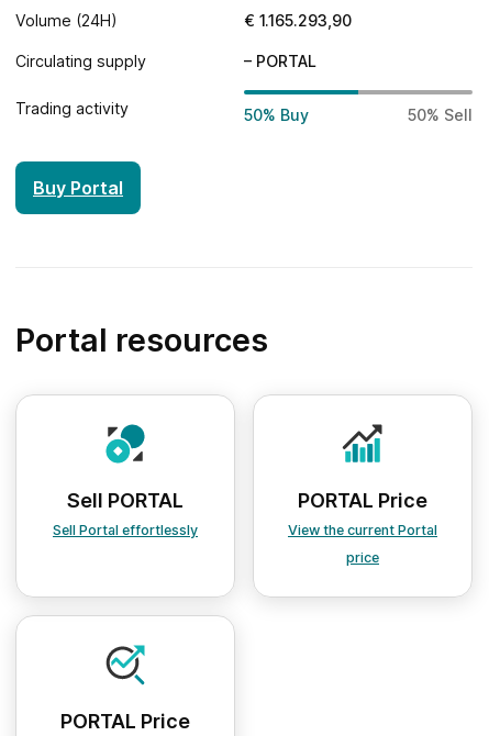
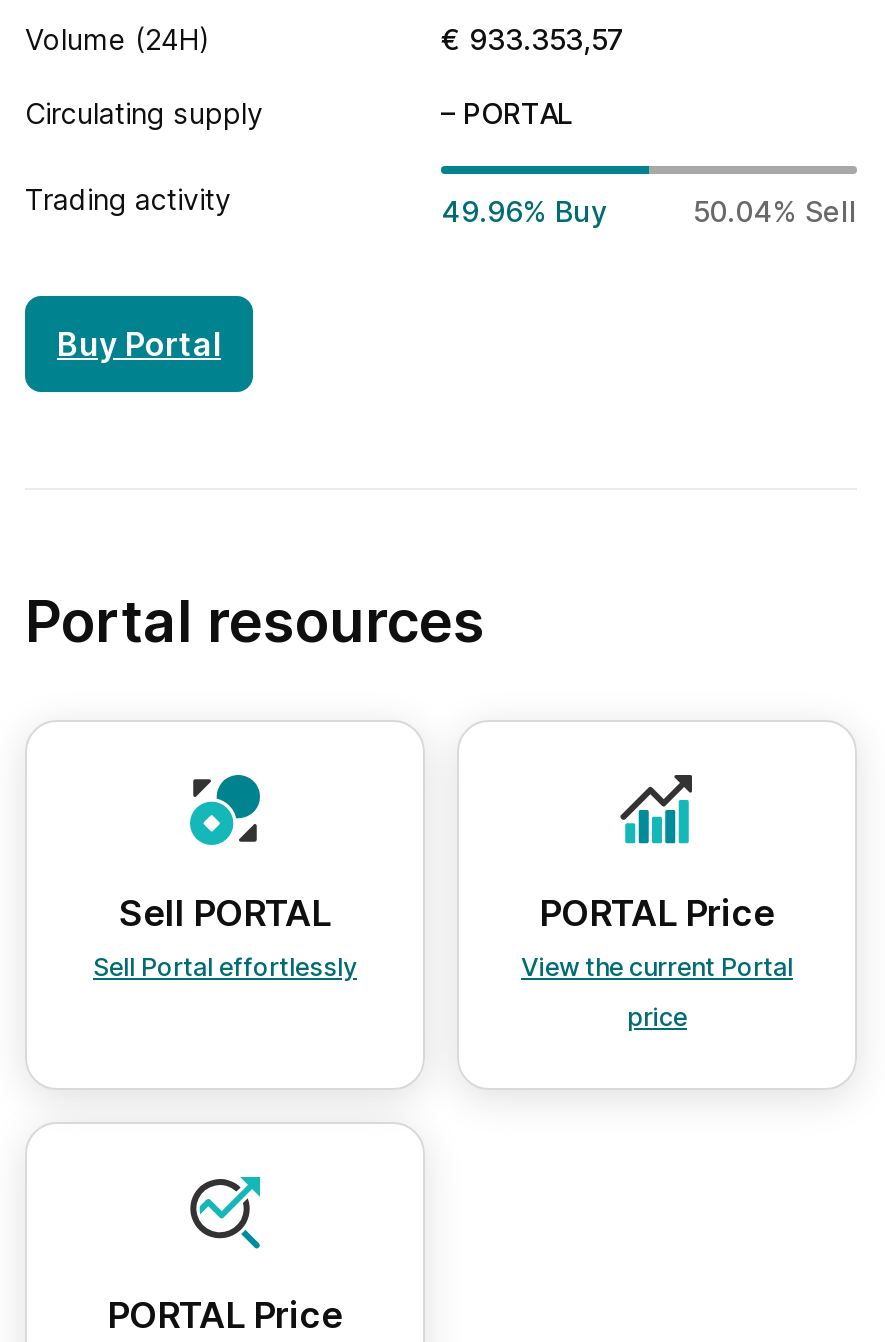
[244,11,352,30] €1.165.293,90 -> [441,22,625,56] €933.353,57
[244,105,309,124] 50% Buy -> [441,194,607,228] 49.96% Buy
[408,105,473,124] 50% Sell -> [693,194,857,228] 50.04% Sell

